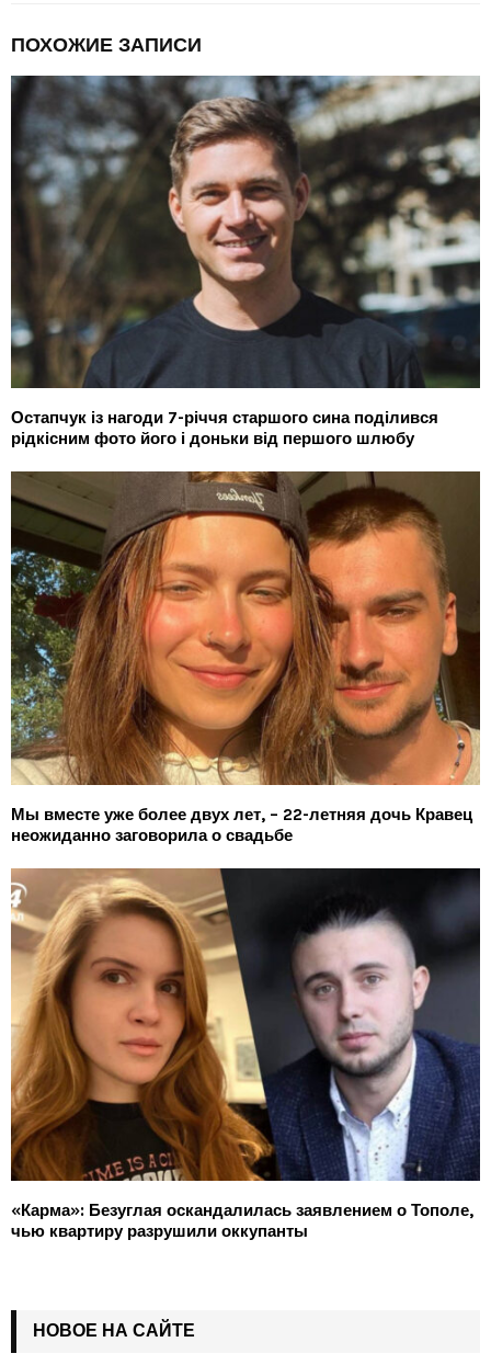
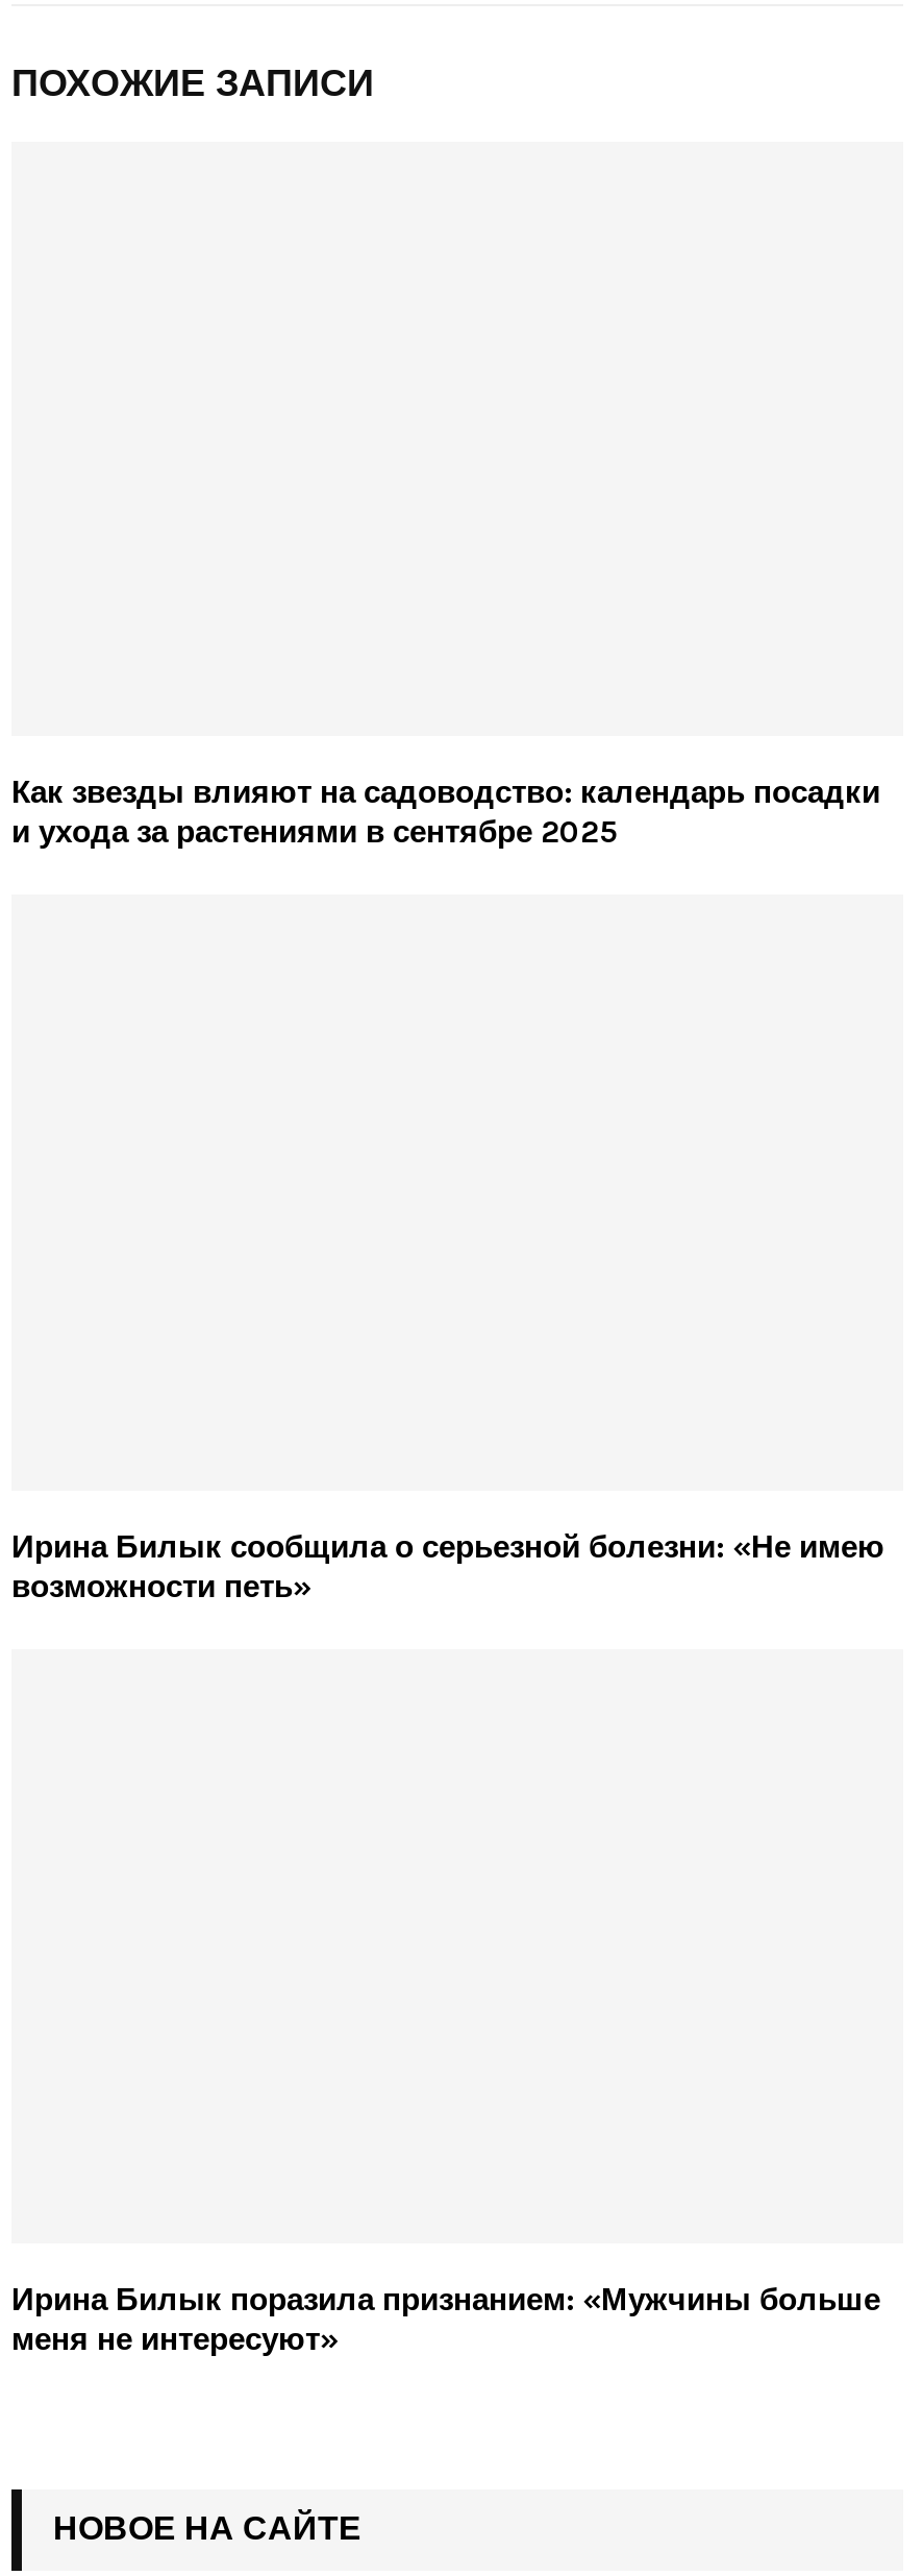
[10,75,481,389] [image] -> none
[11,408,438,449] Остапчук із нагоди 7-річчя старшого сина поділився | рідкісним фото його і доньки від першого шлюбу -> [11,774,880,852] Как звезды влияют на садоводство: календарь посадки | и ухода за растениями в сентябре 2025
[10,470,481,786] [image] -> none
[11,804,472,845] Мы вместе уже более двух лет, – 22-летняя дочь Кравец | неожиданно заговорила о свадьбе -> [11,1528,884,1605] Ирина Билык сообщила о серьезной болезни: «Не имею | возможности петь»
[10,867,481,1182] [image] -> none
[11,1201,473,1241] «Карма»: Безуглая оскандалилась заявлением о Тополе, | чью квартиру разрушили оккупанты -> [11,2281,880,2358] Ирина Билык поразила признанием: «Мужчины больше | меня не интересуют»

